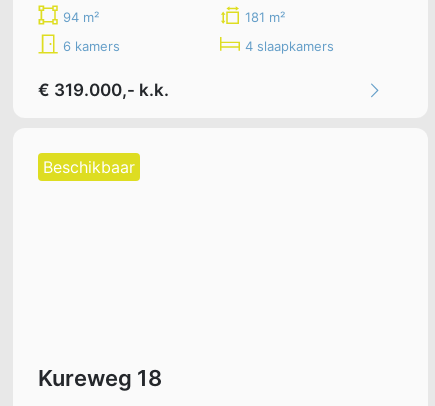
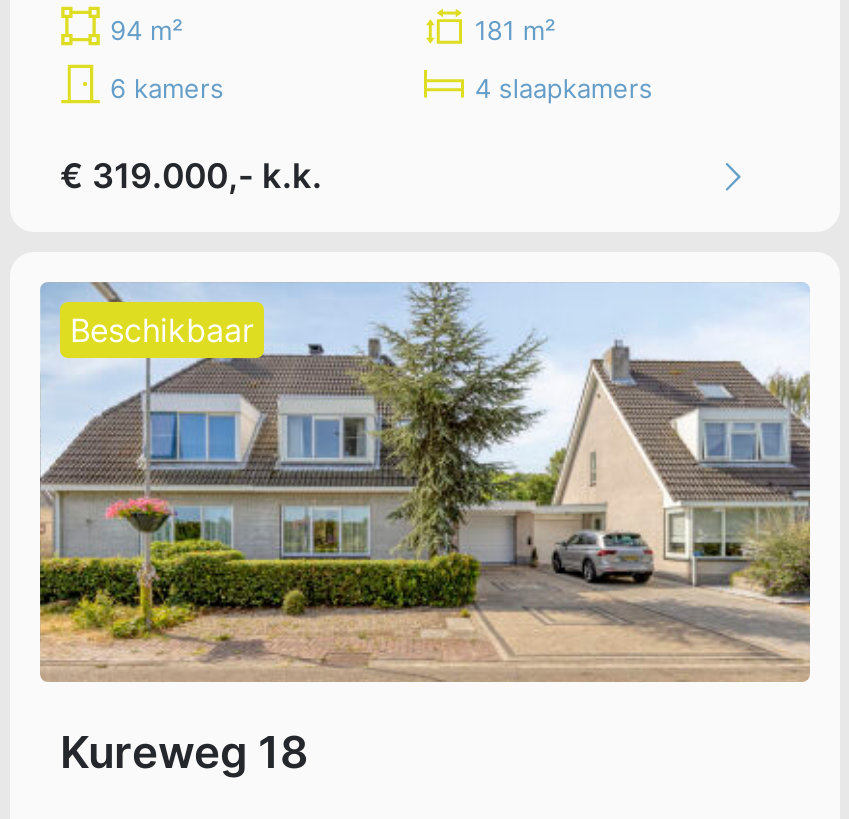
none -> [38,280,812,684] [image]

